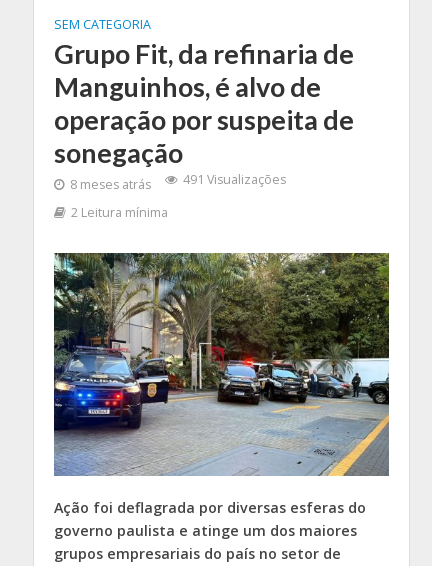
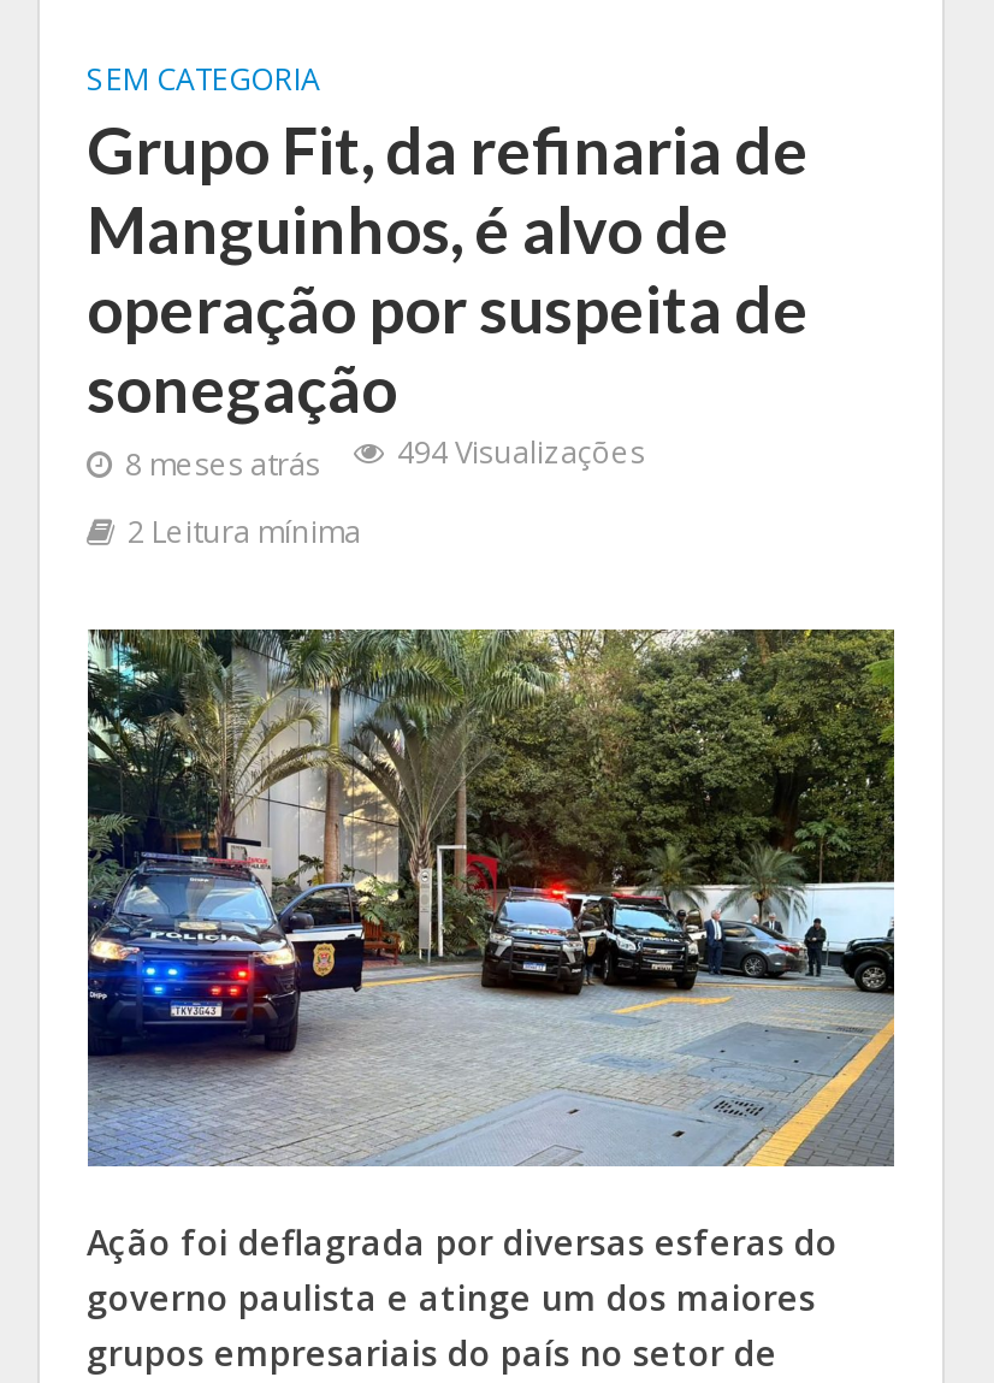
[182,171,285,188] 491 Visualizações -> [397,432,645,473] 494 Visualizações

